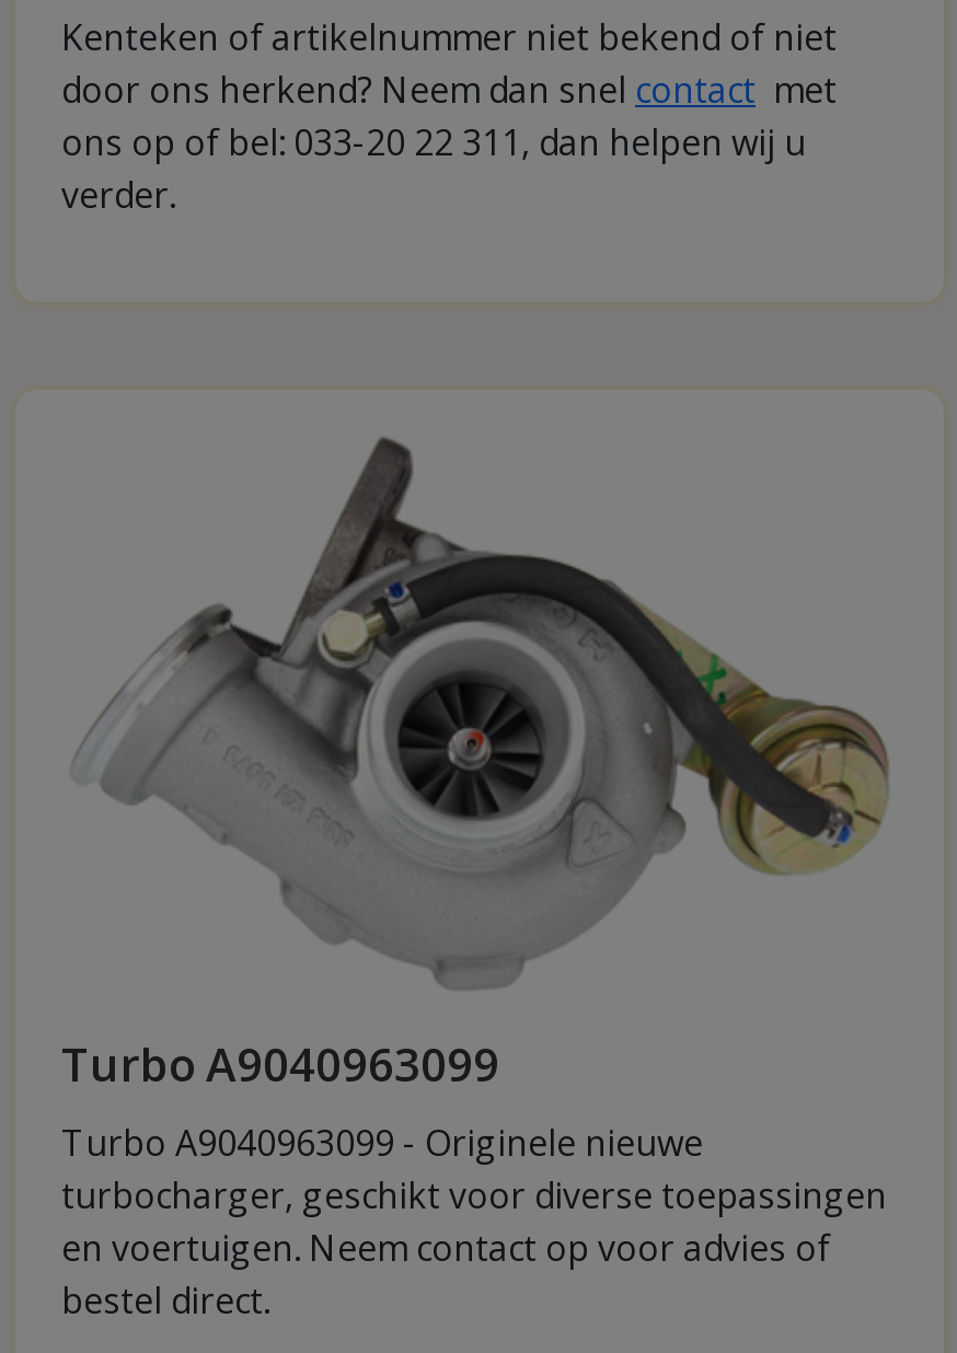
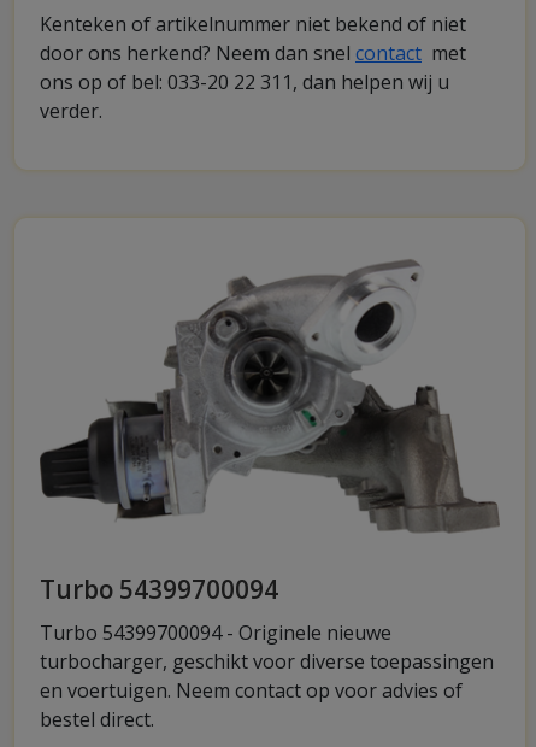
[61,436,898,1095] [image] | Turbo A9040963099 -> [39,245,501,606] [image] | Turbo 54399700094
[61,1119,703,1168] Turbo A9040963099 - Originele nieuwe -> [40,620,391,646] Turbo 54399700094 - Originele nieuwe

